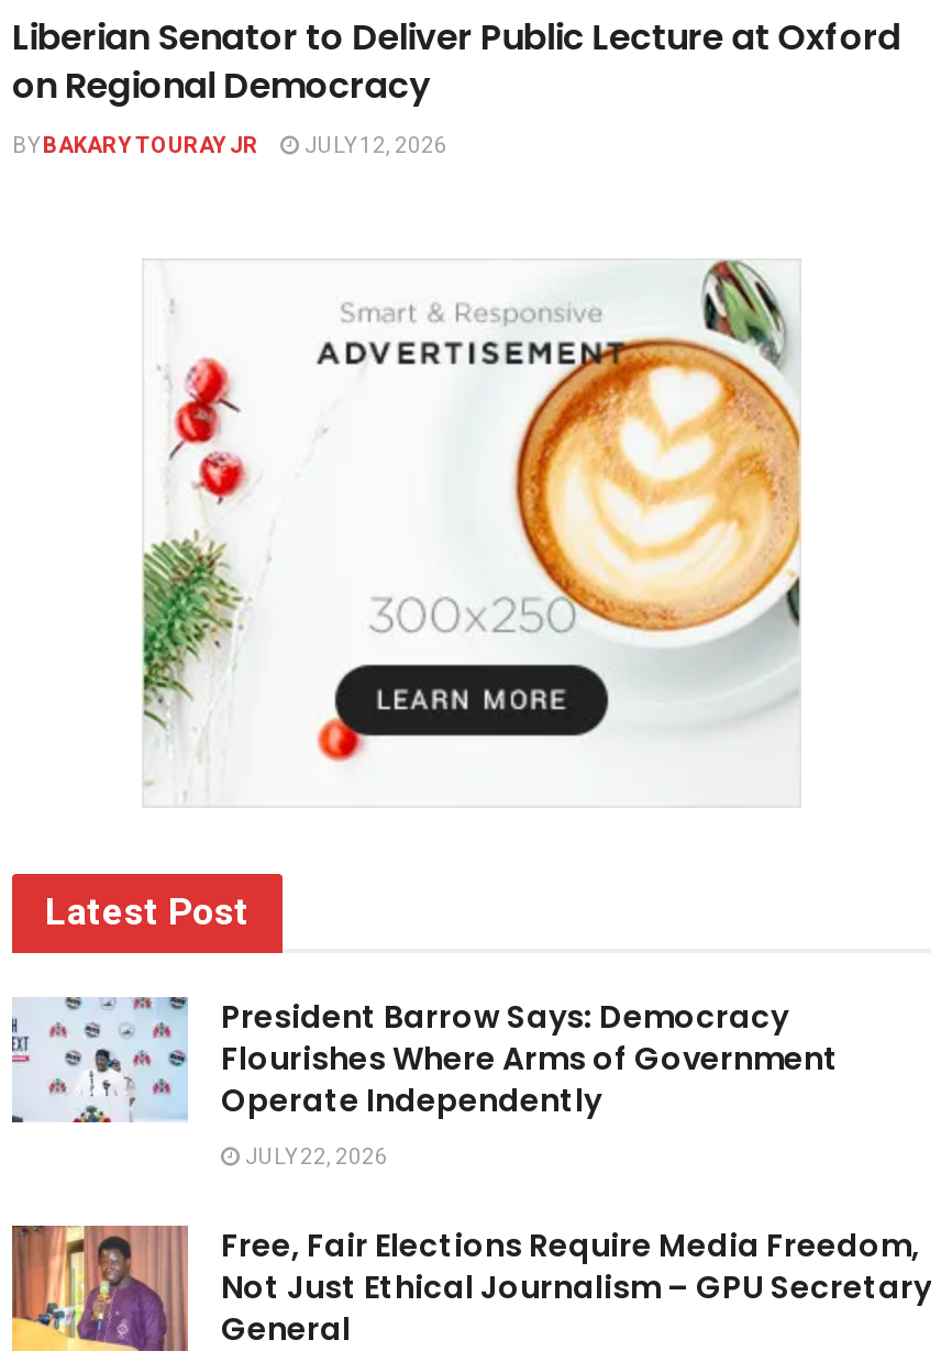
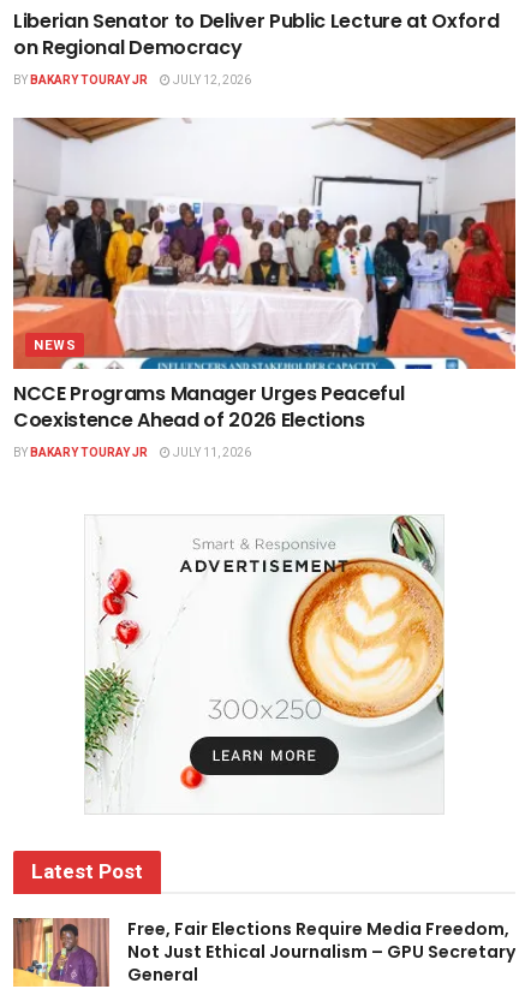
none -> [12,117,517,462] [image] | NEWS | NCCE Programs Manager Urges Peaceful | Coexistence Ahead of 2026 Elections | BY BAKARY TOURAY JR | JULY 11, 2026
moved [329,256,804,740] -> [186,513,446,777]: [image]
moved [45,346,278,940] -> [31,562,159,887]: [image] | Latest Post
[10,995,839,1173] [image] | President Barrow Says: Democracy | Flourishes Where Arms of Government | Operate Independently | JULY 22, 2026 -> none

